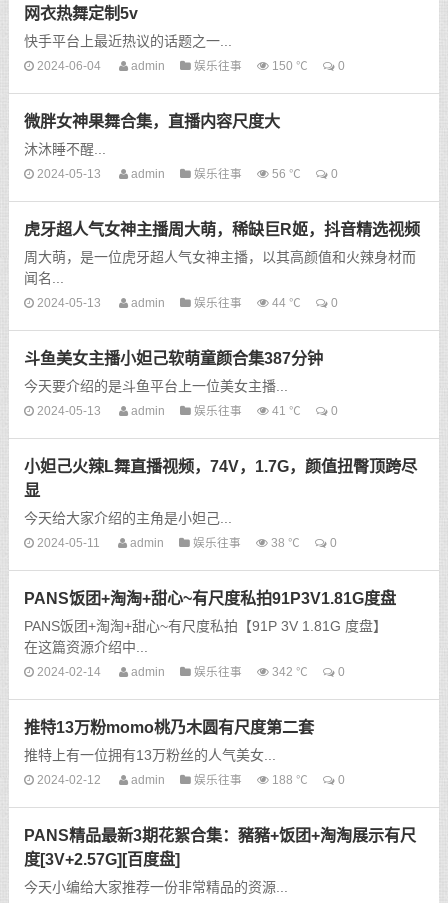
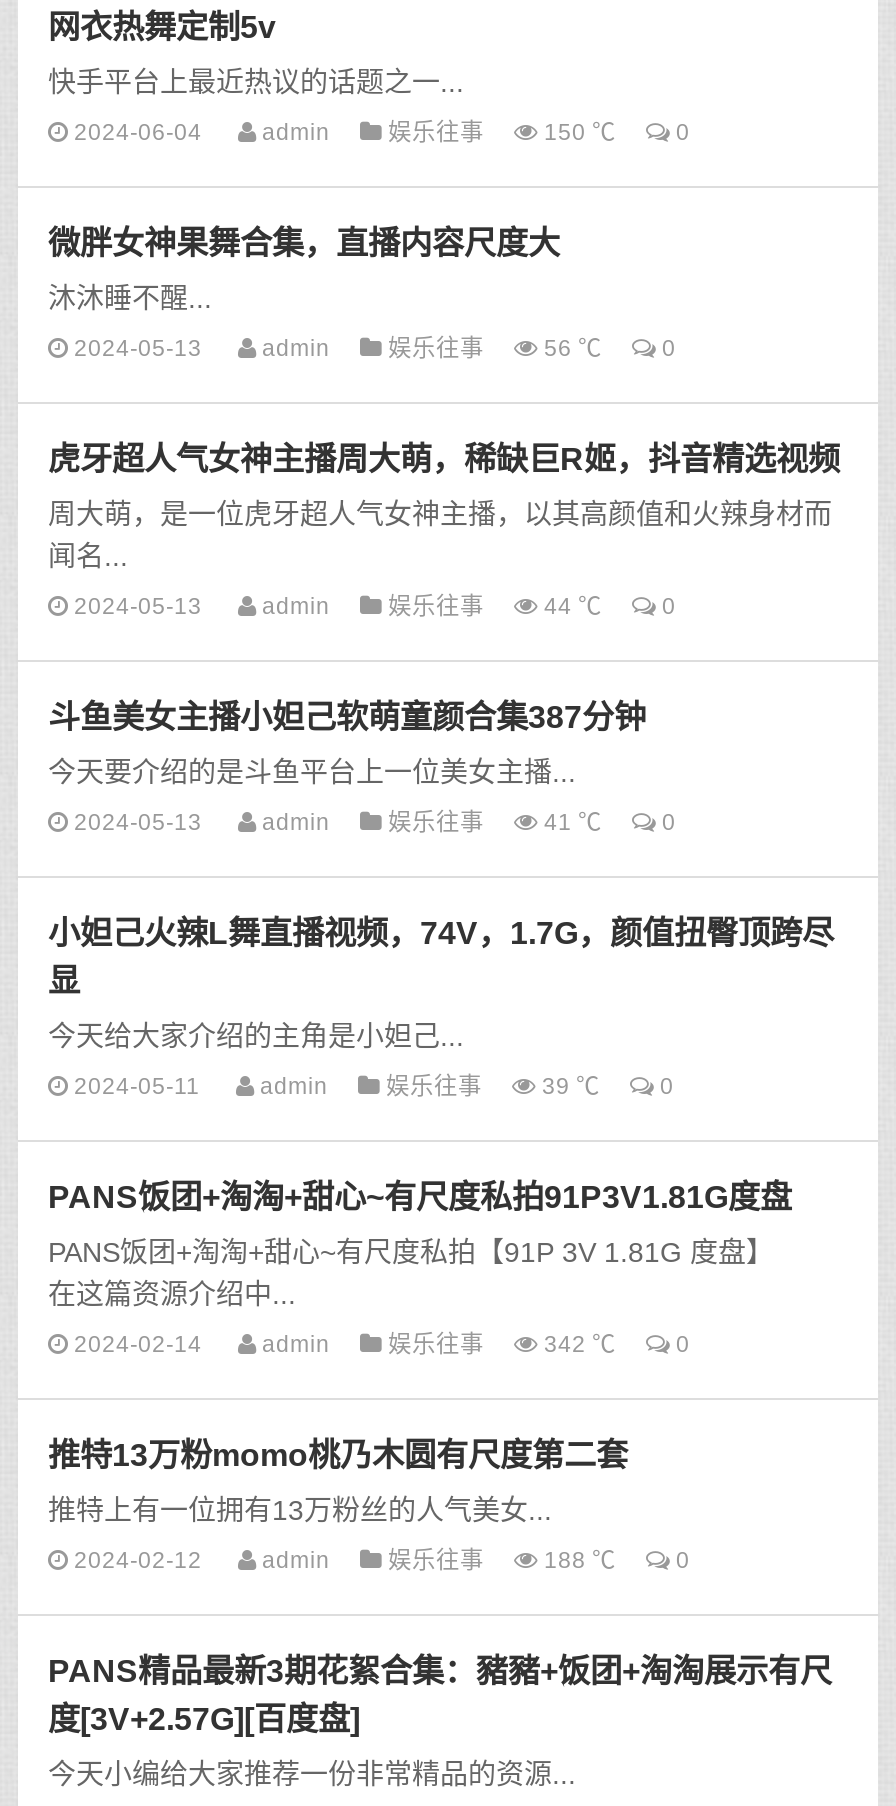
[268,536,300,549] 38 ℃ -> [536,1072,600,1098] 39 ℃

